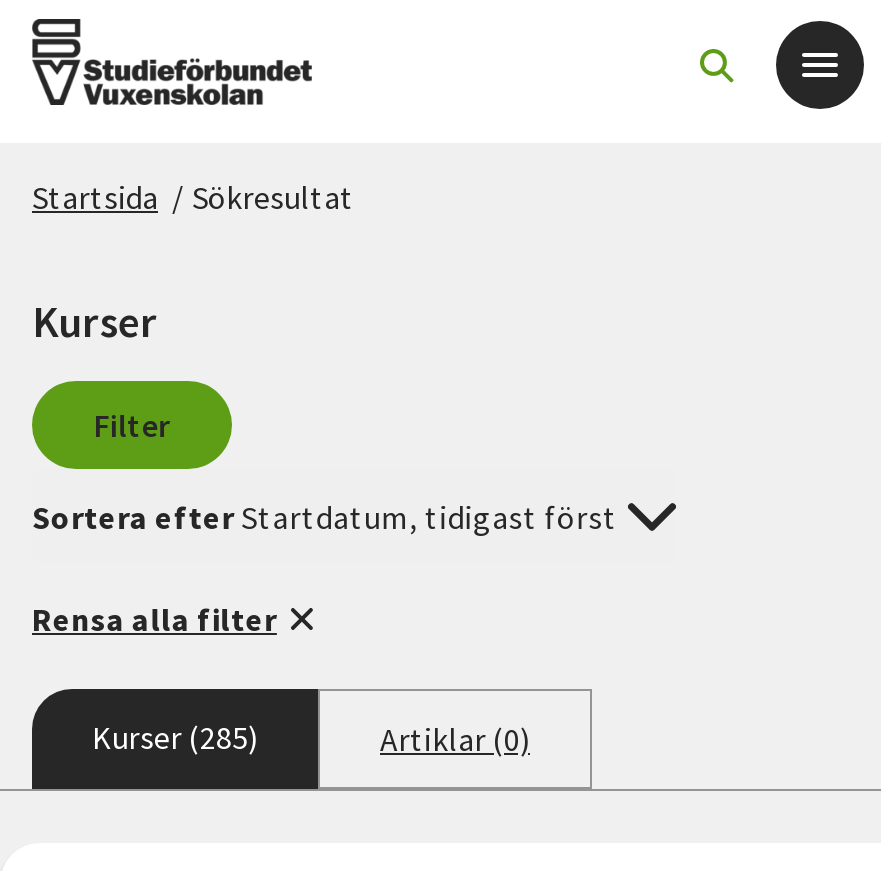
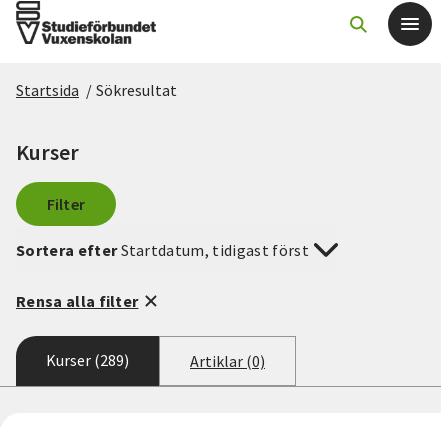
[92,717,258,757] Kurser (285) -> [46,350,129,370] Kurser (289)

